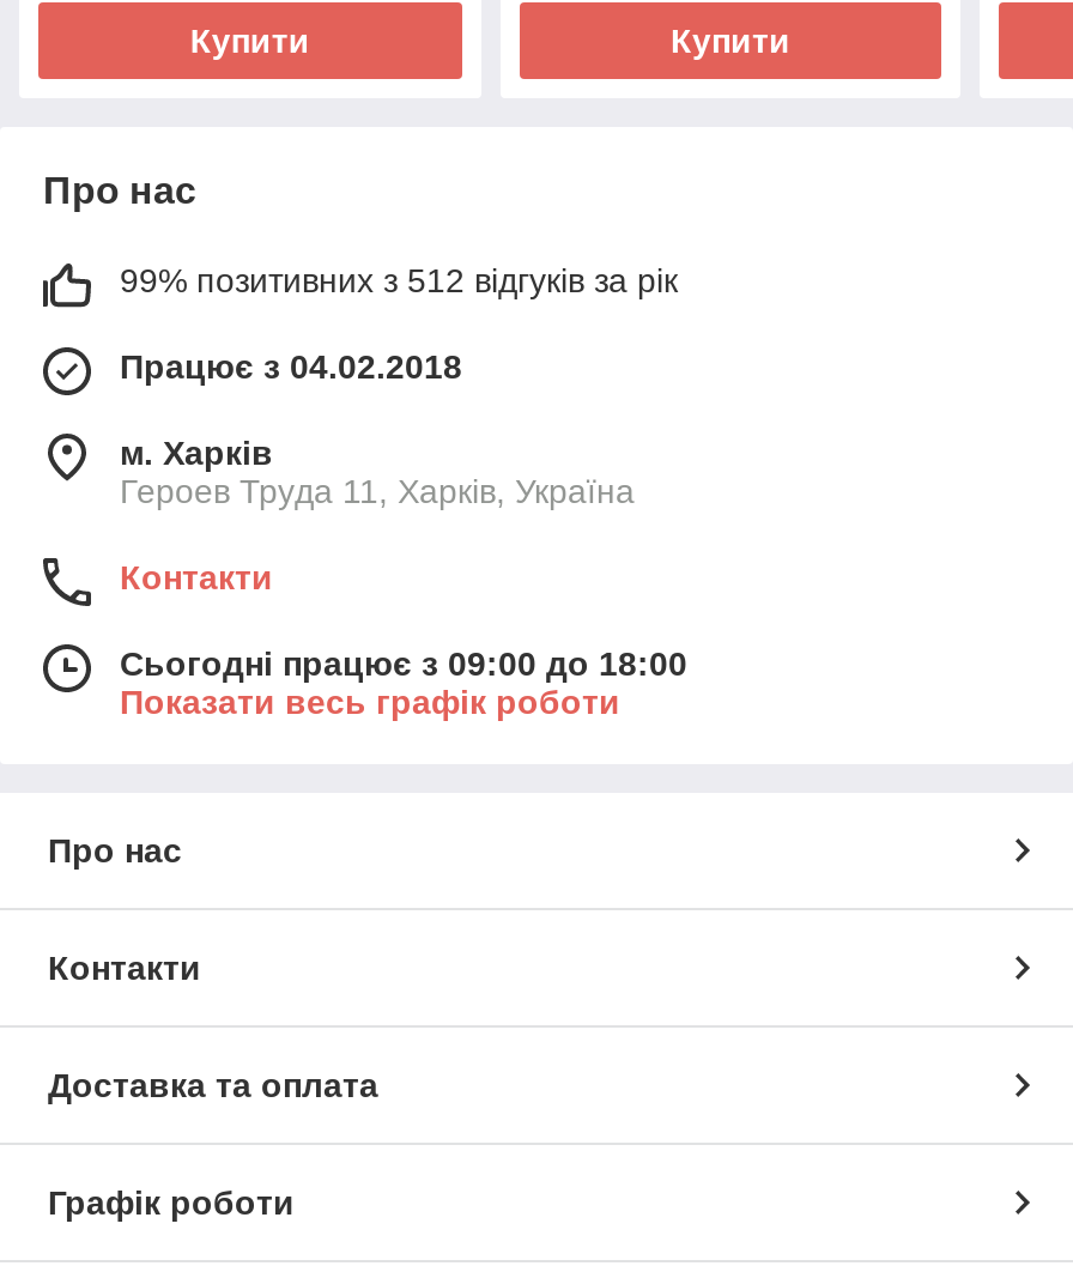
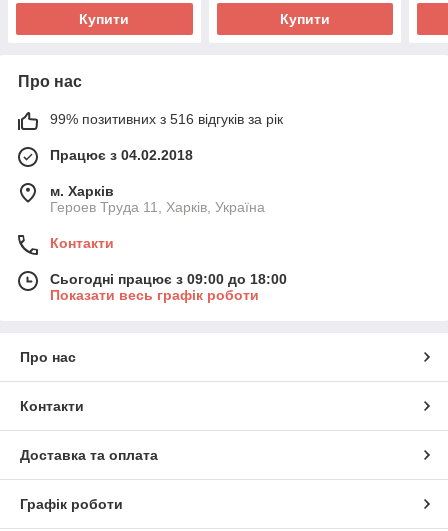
[120,261,678,299] 99% позитивних з 512 відгуків за рік -> [50,111,283,127] 99% позитивних з 516 відгуків за рік

